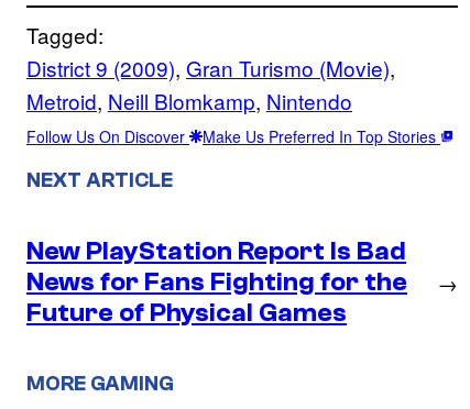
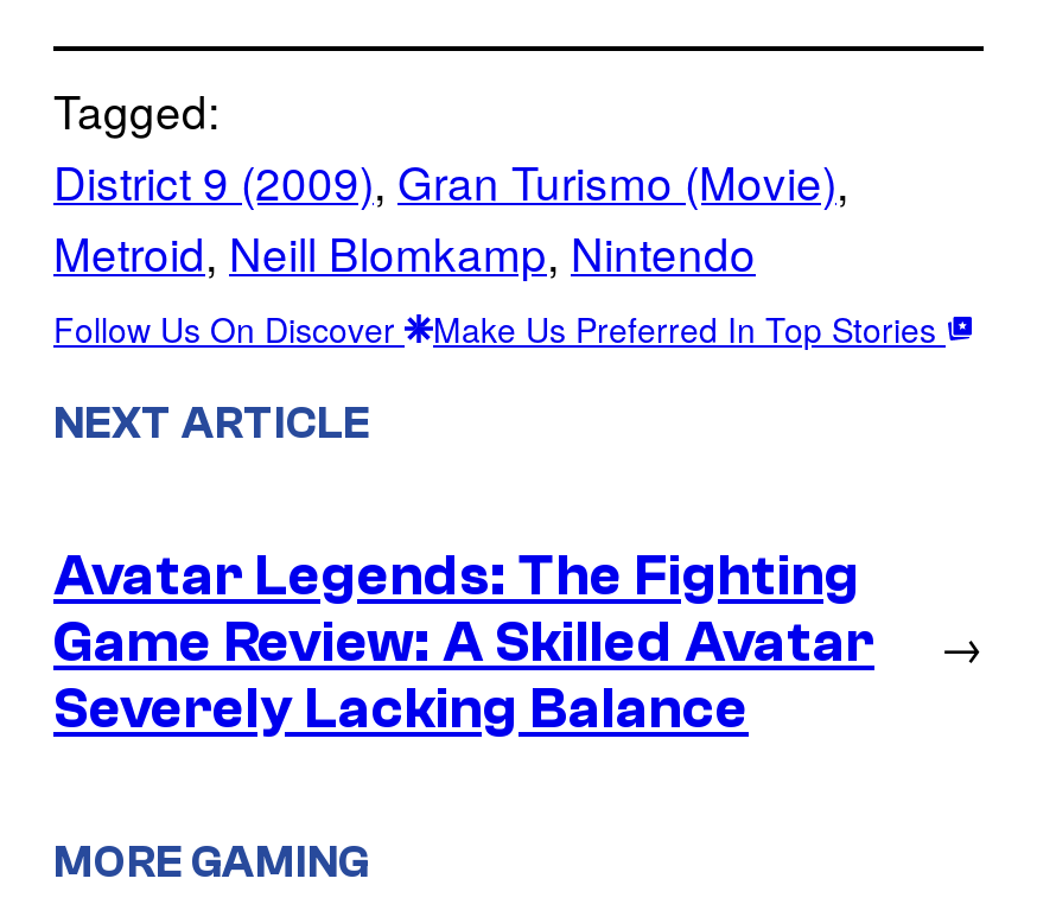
[26,236,407,327] New PlayStation Report Is Bad | News for Fans Fighting for the | Future of Physical Games -> [53,543,874,740] Avatar Legends: The Fighting | Game Review: A Skilled Avatar | Severely Lacking Balance

